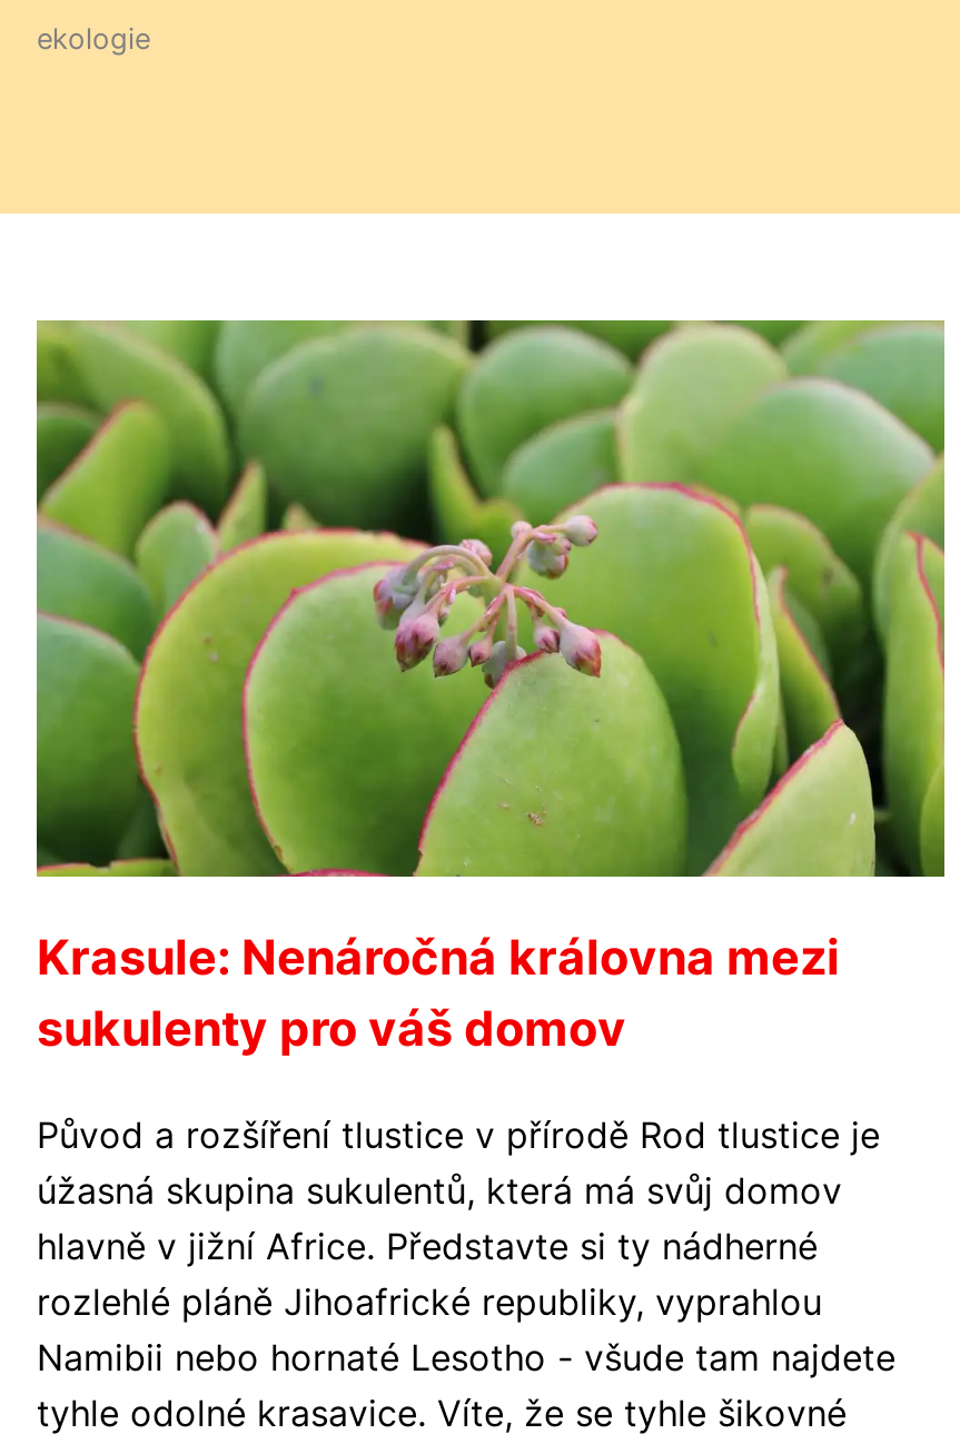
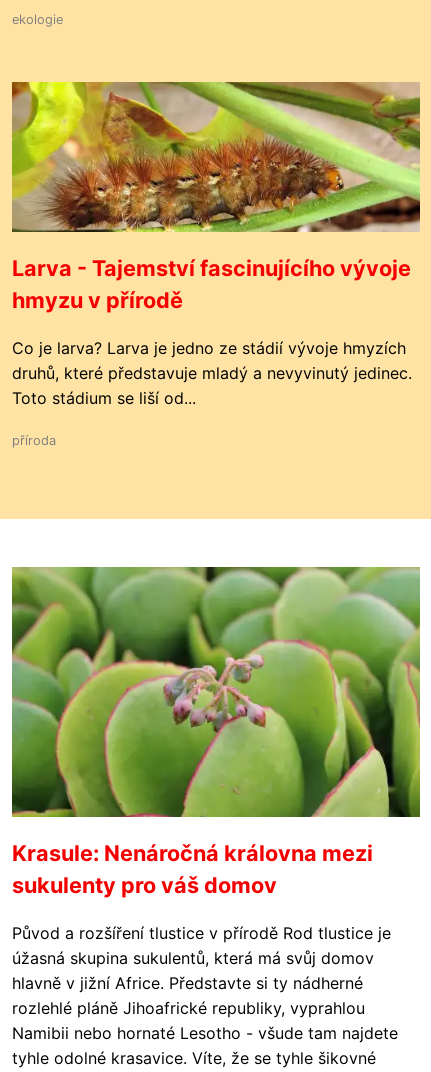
none -> [11,81,421,448] [image] | Larva - Tajemství fascinujícího vývoje | hmyzu v přírodě | Co je larva? Larva je jedno ze stádií vývoje hmyzích | druhů, které představuje mladý a nevyvinutý jedinec. | Toto stádium se liší od... | příroda

